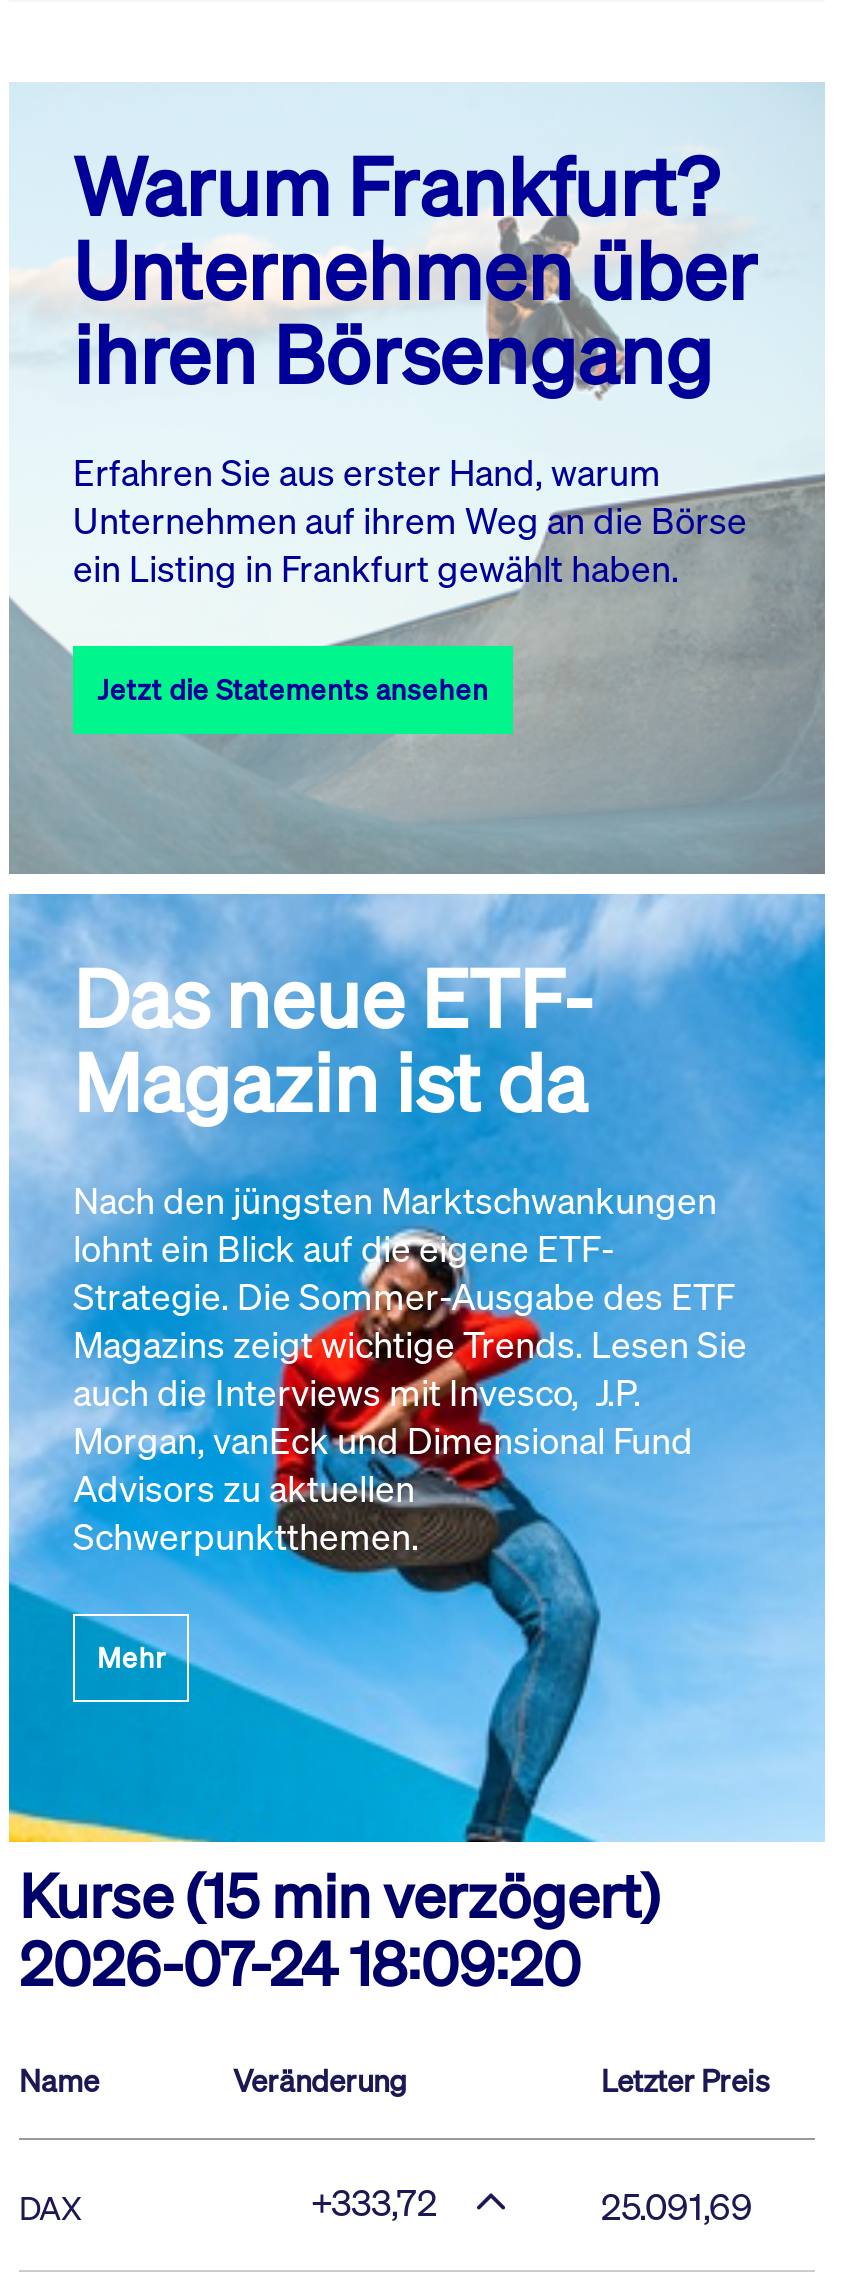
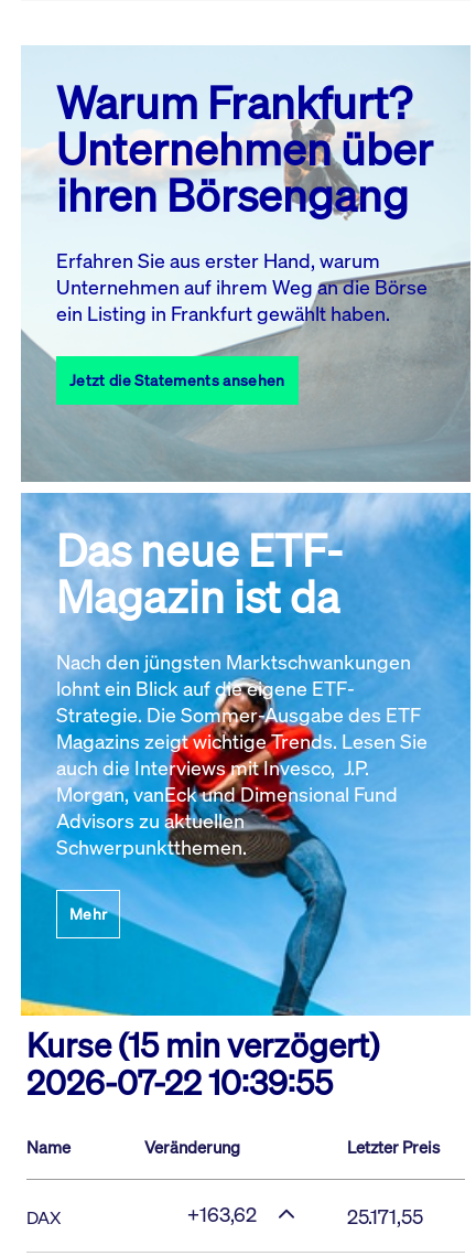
[19,1924,581,2004] 2026-07-24 18:09:20 -> [26,1061,333,1105] 2026-07-22 10:39:55
[311,2178,437,2226] +333,72 -> [187,1201,257,1227] +163,62
[601,2182,753,2230] 25.091,69 -> [347,1203,423,1230] 25.171,55

